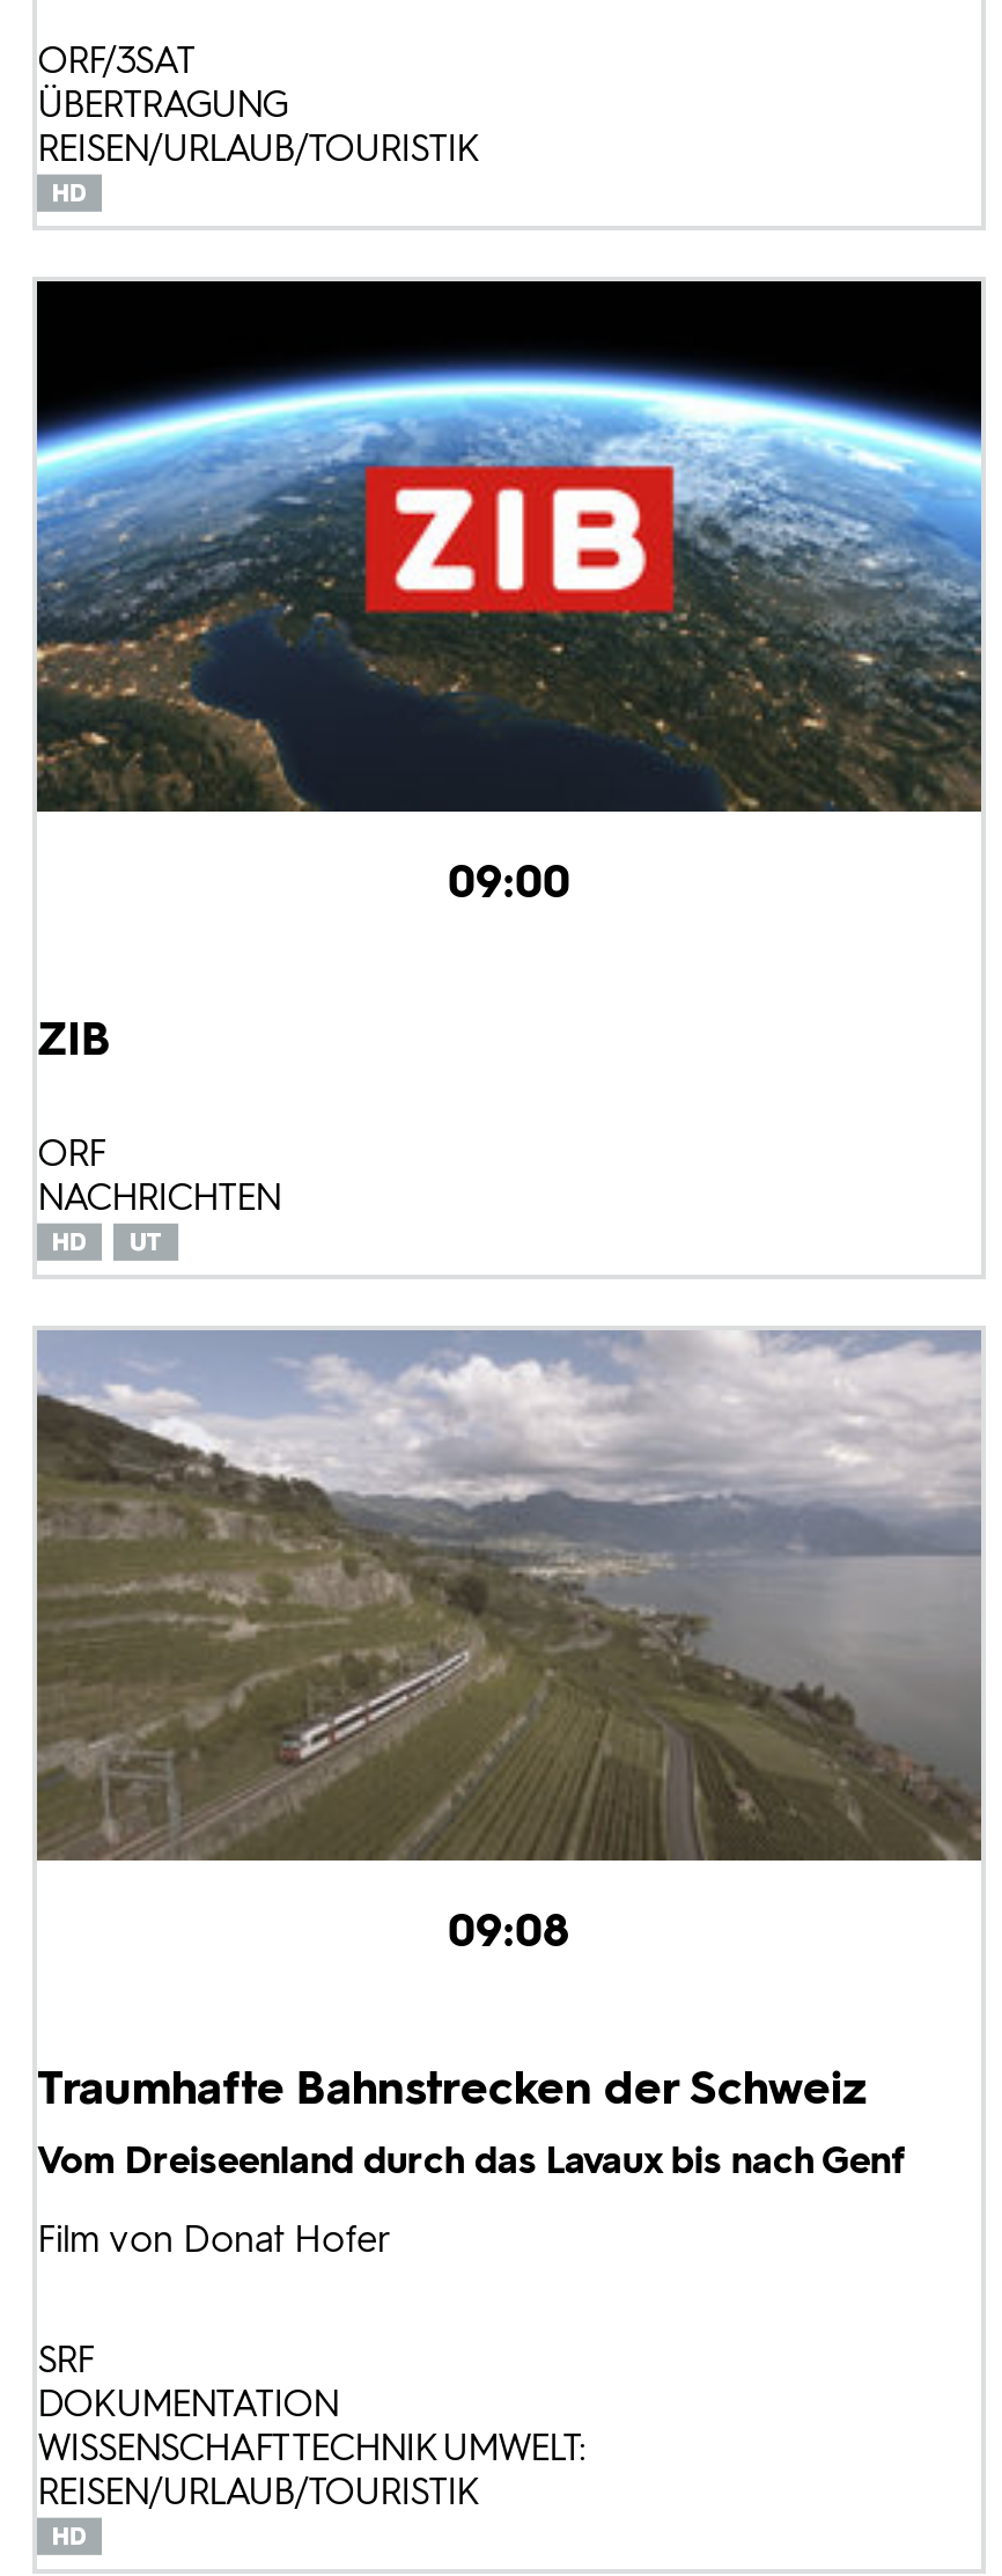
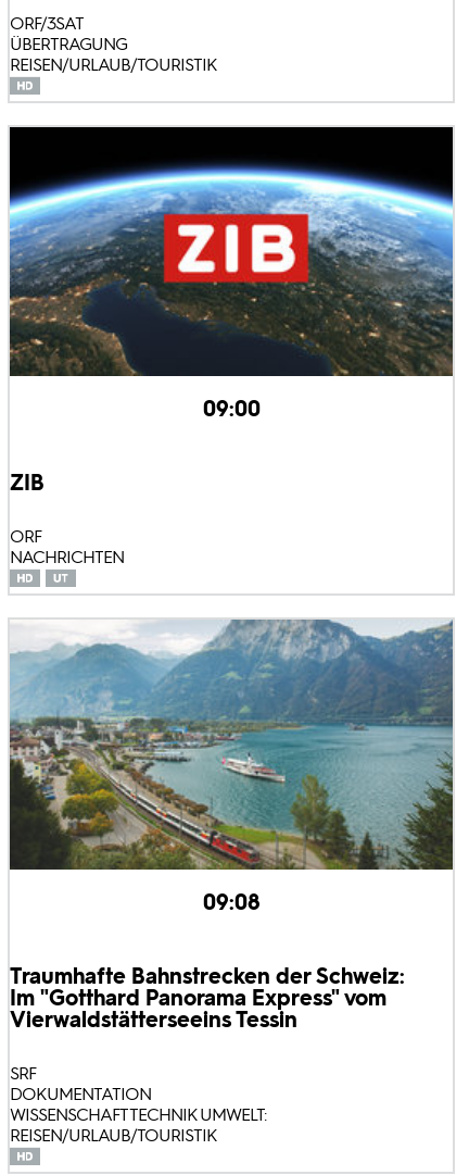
[35,1328,981,1861] [image] -> [10,618,454,870] [image]
[37,2061,905,2262] Traumhafte Bahnstrecken der Schweiz | Vom Dreiseenland durch das Lavaux bis nach Genf | Film von Donat Hofer -> [10,963,405,1033] Traumhafte Bahnstrecken der Schweiz: | Im "Gotthard Panorama Express" vom | Vierwaldstätterseeins Tessin

